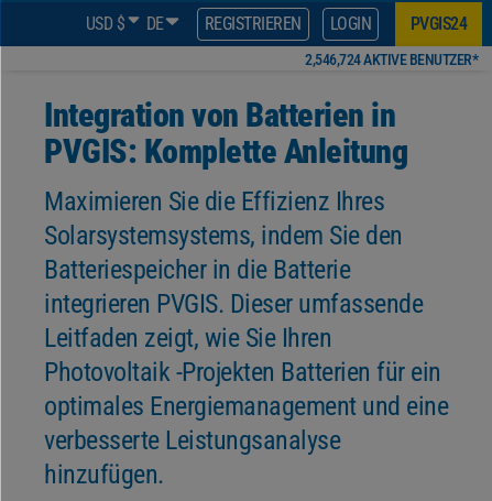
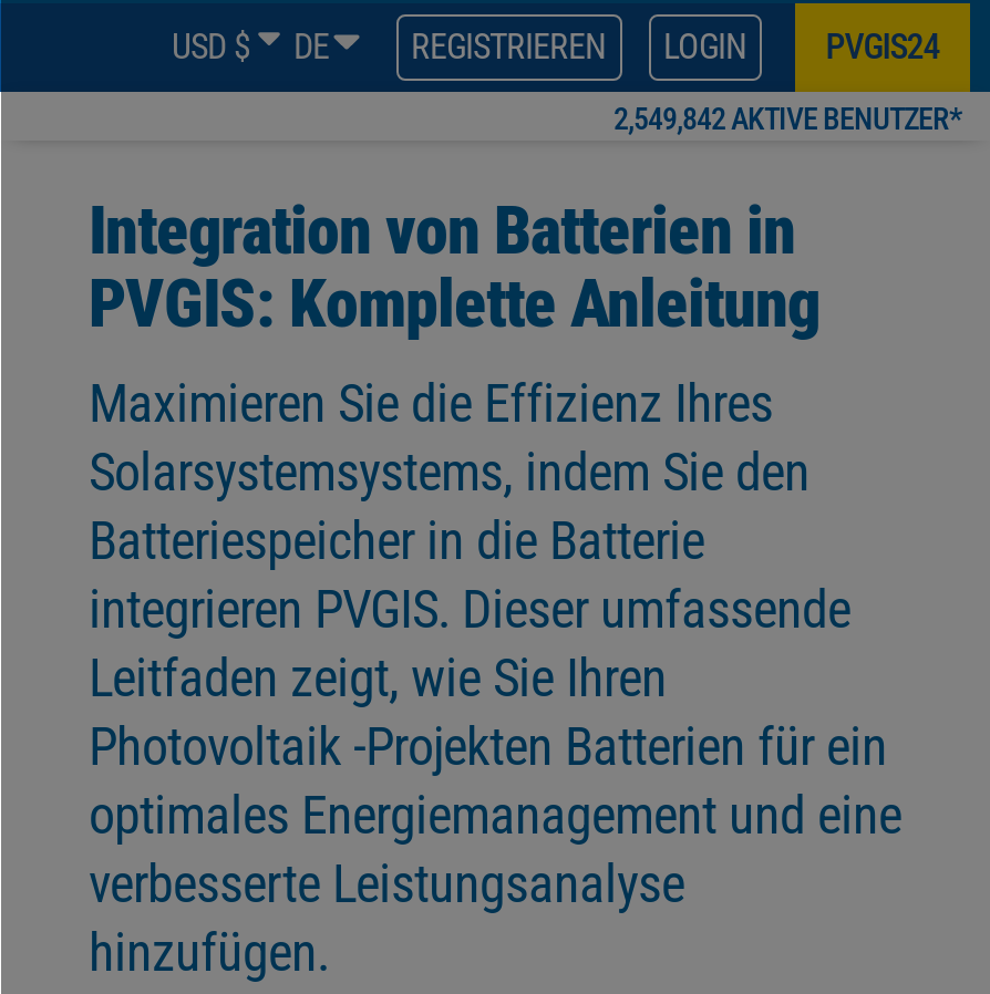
[305,51,478,68] 2,546,724 AKTIVE BENUTZER* -> [613,101,961,136] 2,549,842 AKTIVE BENUTZER*

